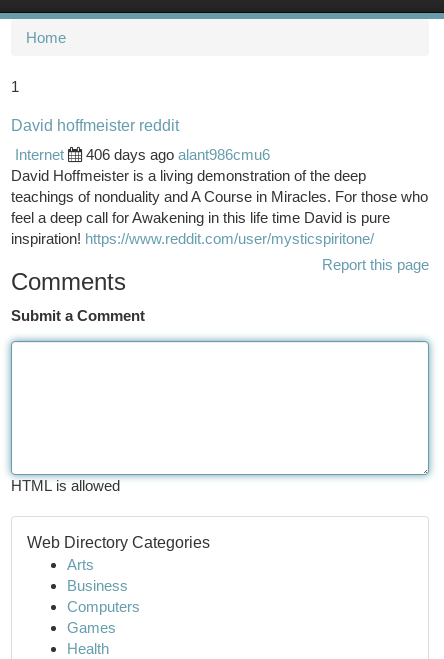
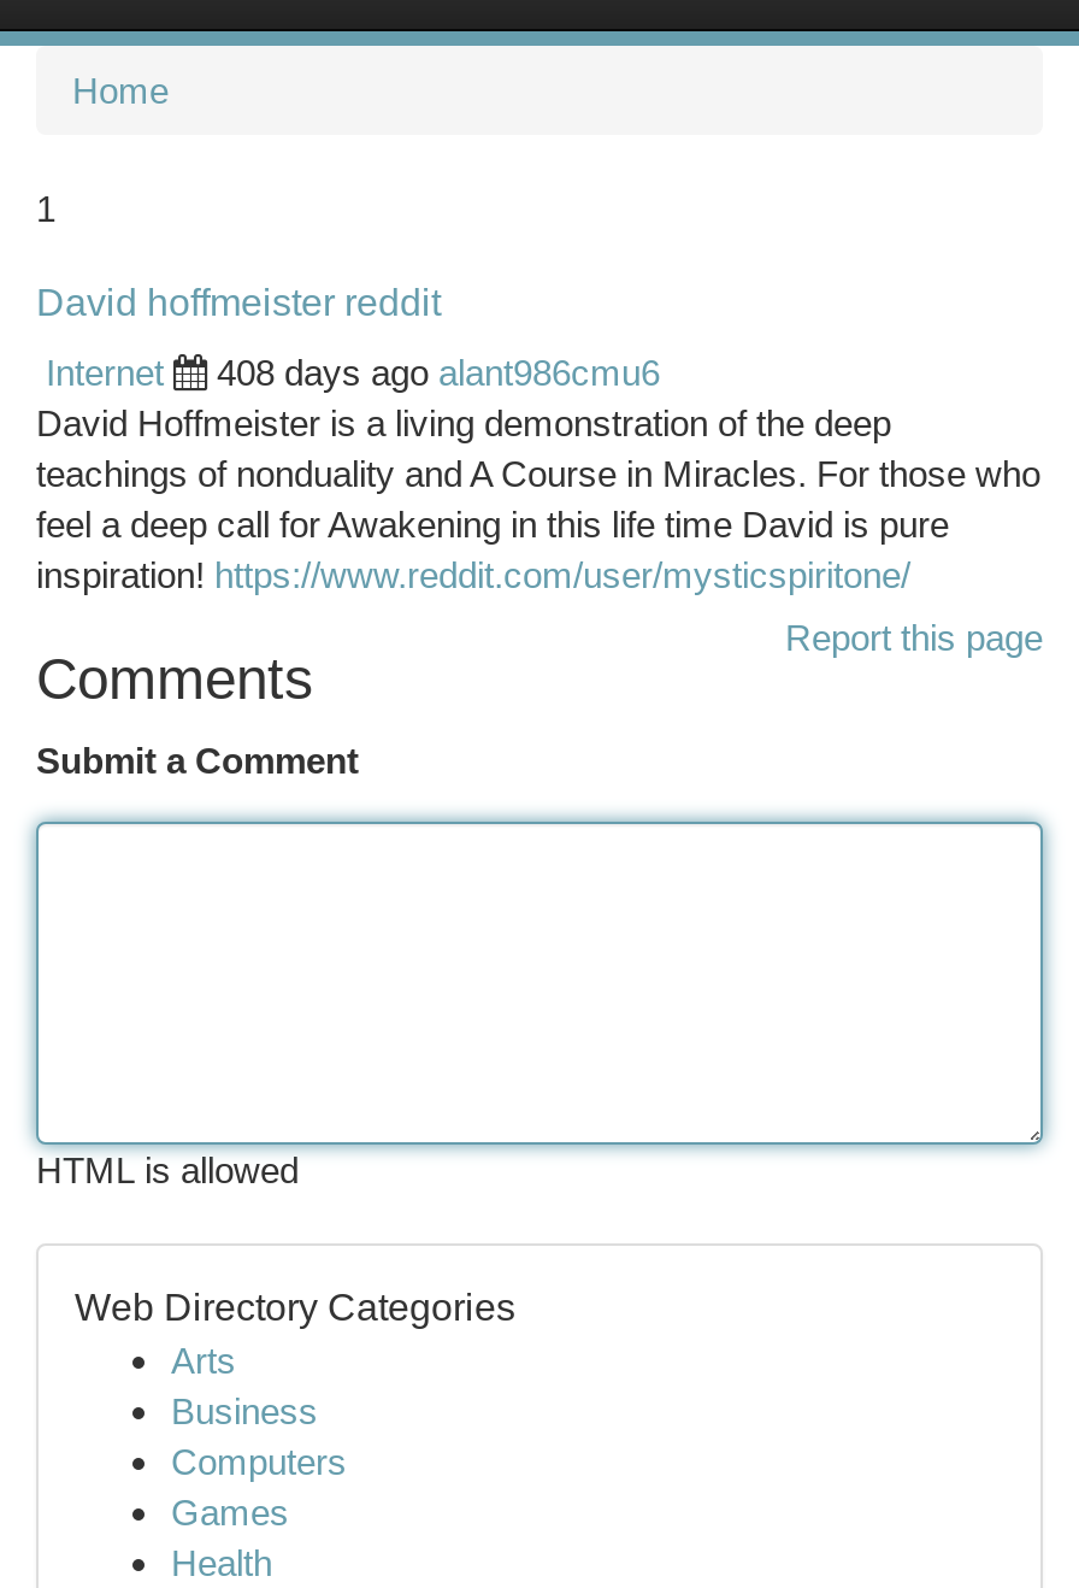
[86,146,270,163] 406 days ago alant986cmu6 -> [217,352,660,393] 408 days ago alant986cmu6

